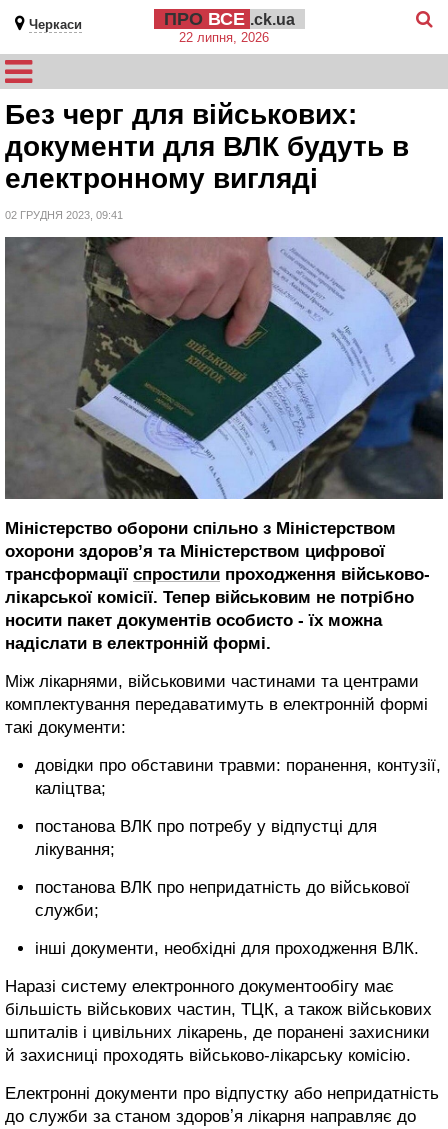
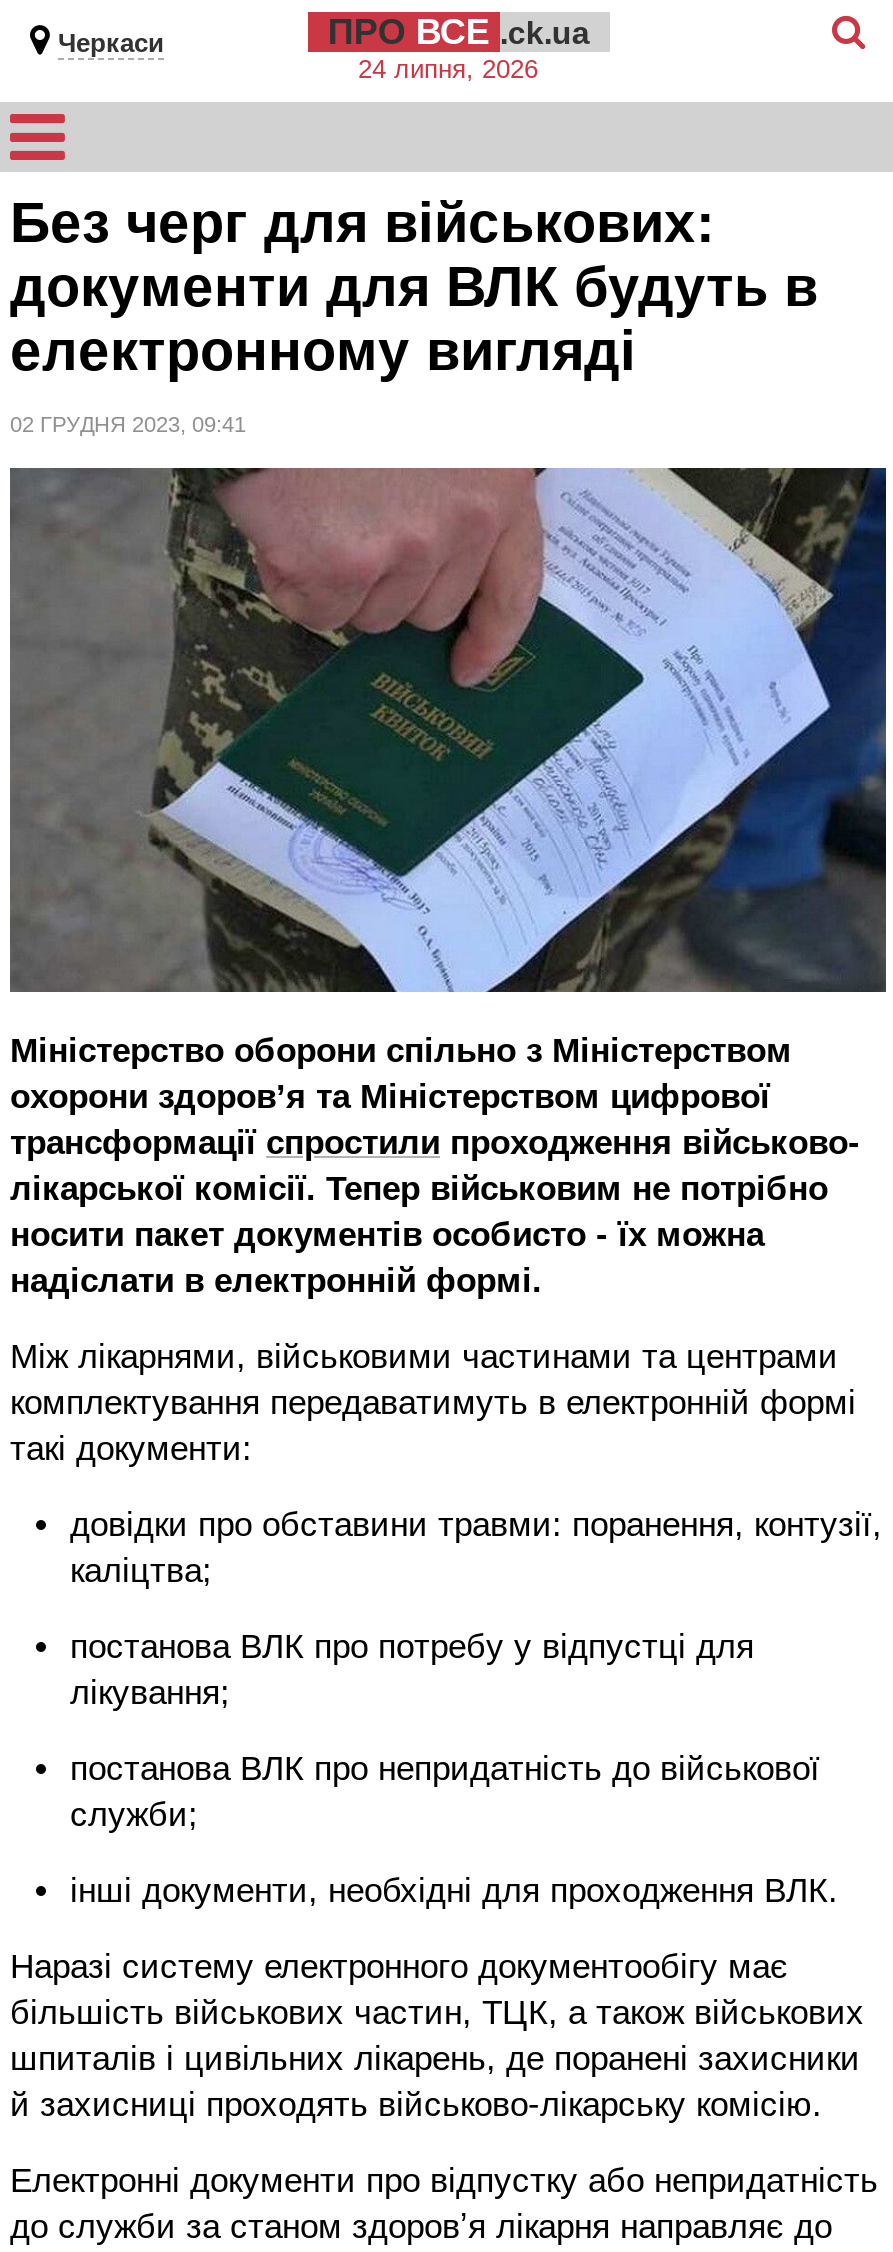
[179,30,269,45] 22 липня, 2026 -> [358,54,538,84] 24 липня, 2026

